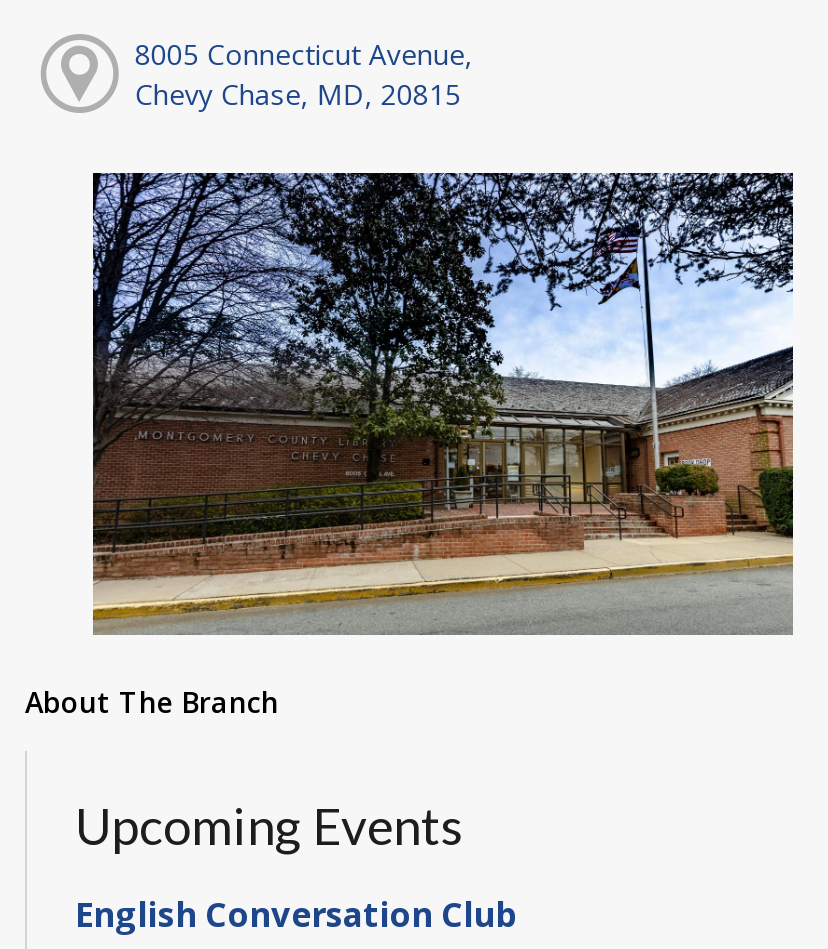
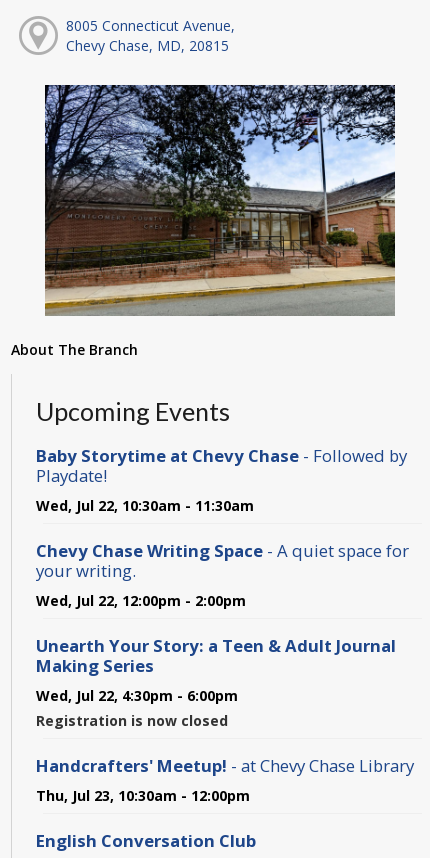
none -> [36,444,414,805] Baby Storytime at Chevy Chase - Followed by | Playdate! | Wed, Jul 22, 10:30am - 11:30am | Chevy Chase Writing Space - A quiet space for | your writing. | Wed, Jul 22, 12:00pm - 2:00pm | Unearth Your Story: a Teen & Adult Journal | Making Series | Wed, Jul 22, 4:30pm - 6:00pm | Registration is now closed | Handcrafters' Meetup! - at Chevy Chase Library | Thu, Jul 23, 10:30am - 12:00pm

